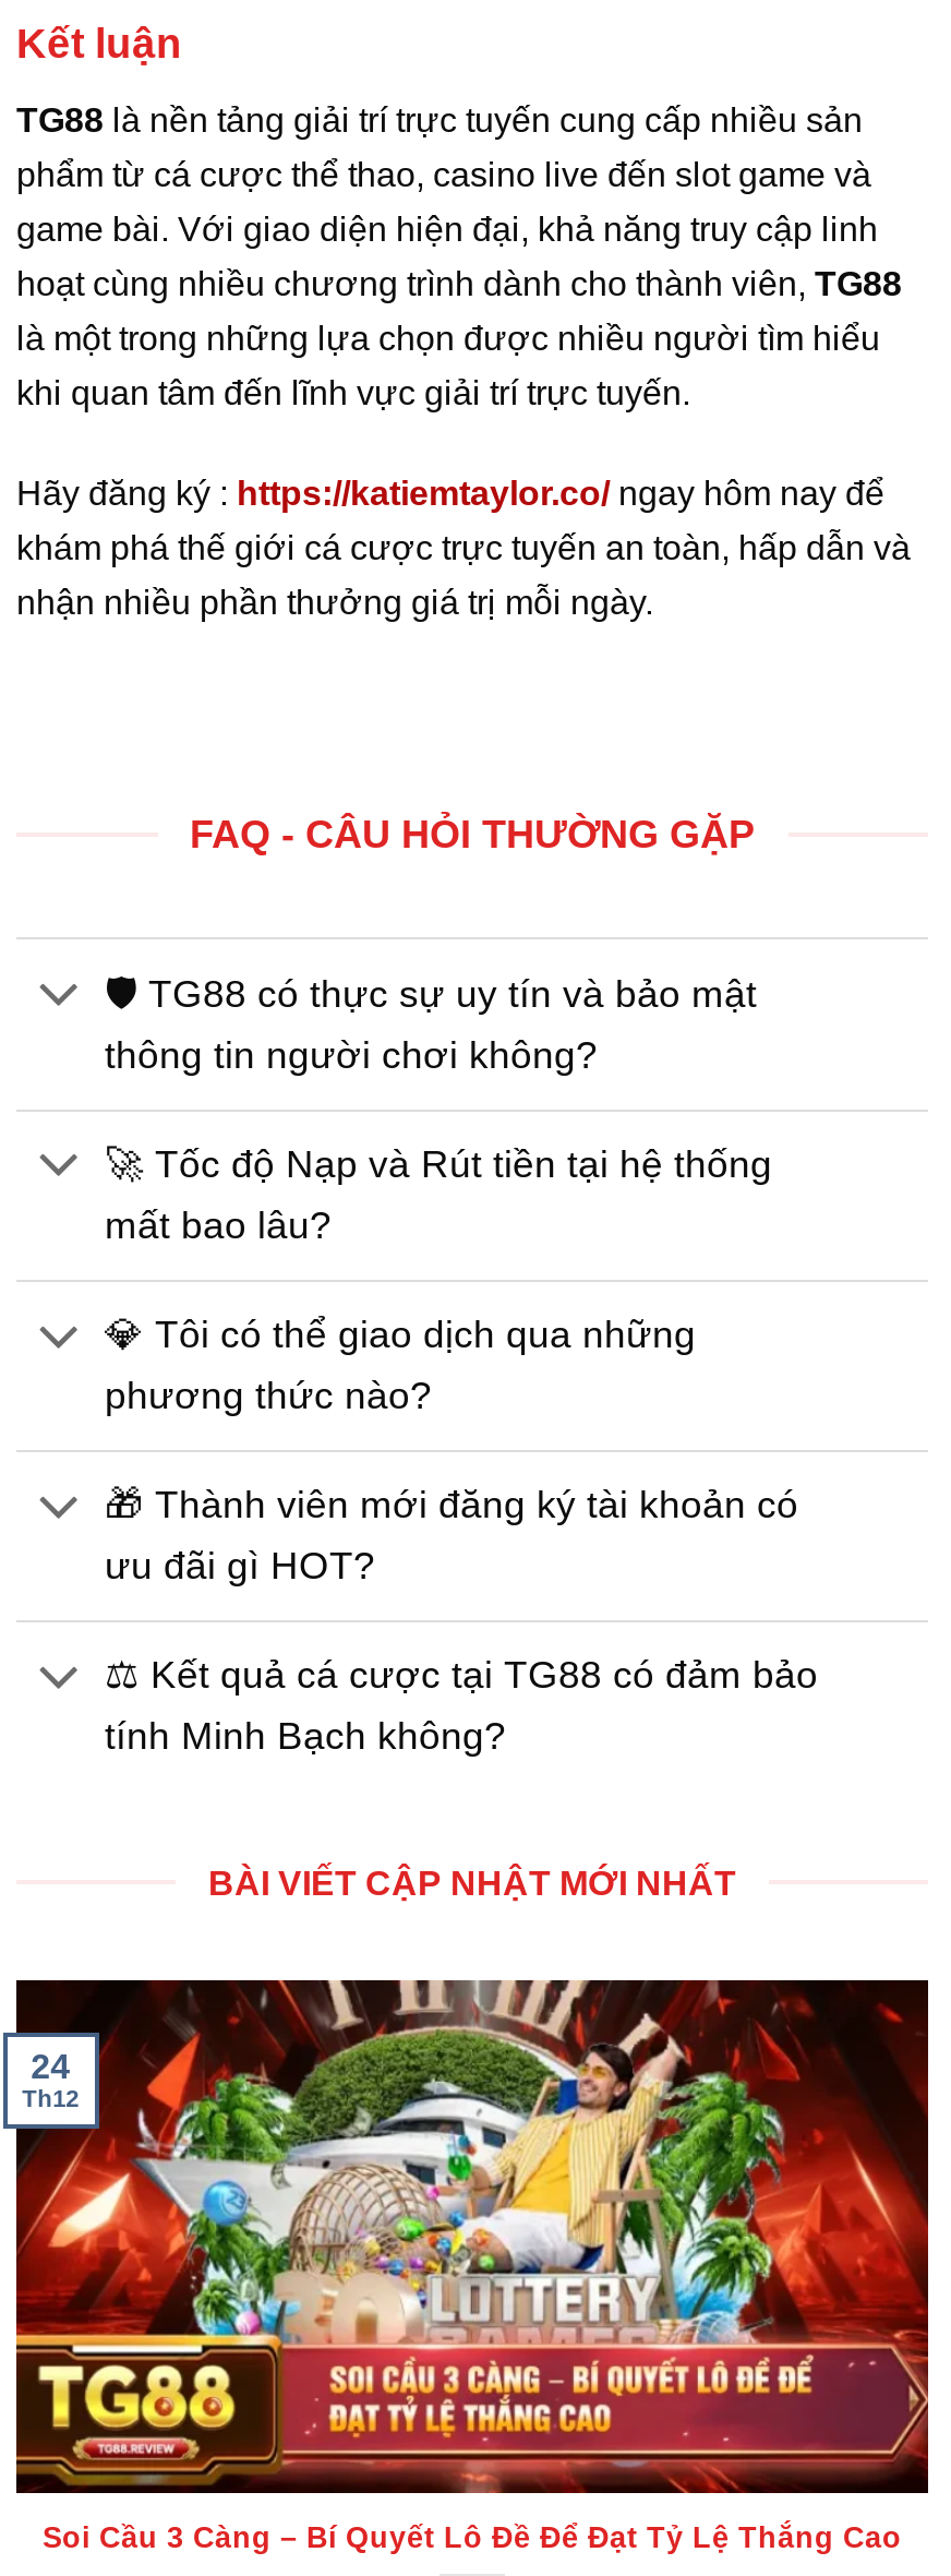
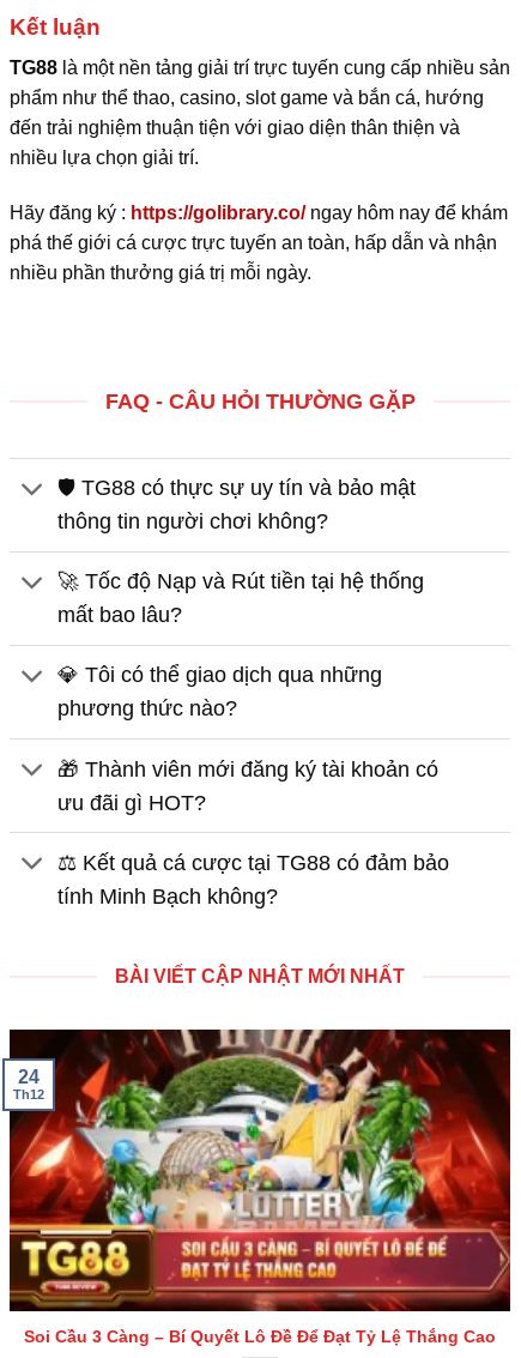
[16,101,911,620] TG88 là nền tảng giải trí trực tuyến cung cấp nhiều sản | phẩm từ cá cược thể thao, casino live đến slot game và | game bài. Với giao diện hiện đại, khả năng truy cập linh | hoạt cùng nhiều chương trình dành cho thành viên, TG88 | là một trong những lựa chọn được nhiều người tìm hiểu | khi quan tâm đến lĩnh vực giải trí trực tuyến. | Hãy đăng ký : https://katiemtaylor.co/ ngay hôm nay để | khám phá thế giới cá cược trực tuyến an toàn, hấp dẫn và | nhận nhiều phần thưởng giá trị mỗi ngày. -> [10,58,510,283] TG88 là một nền tảng giải trí trực tuyến cung cấp nhiều sản | phẩm như thể thao, casino, slot game và bắn cá, hướng | đến trải nghiệm thuận tiện với giao diện thân thiện và | nhiều lựa chọn giải trí. | Hãy đăng ký : https://golibrary.co/ ngay hôm nay để khám | phá thế giới cá cược trực tuyến an toàn, hấp dẫn và nhận | nhiều phần thưởng giá trị mỗi ngày.

